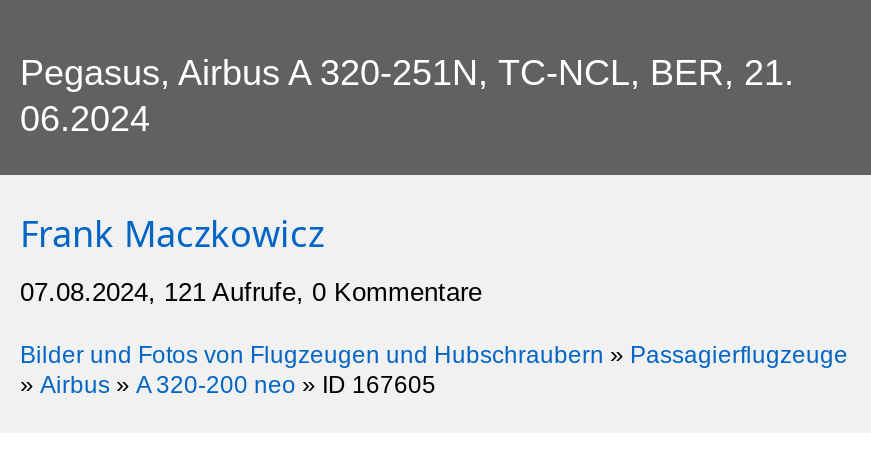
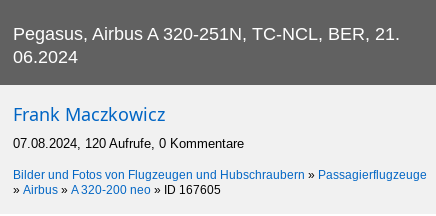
[20,276,482,306] 07.08.2024, 121 Aufrufe, 0 Kommentare -> [13,136,244,151] 07.08.2024, 120 Aufrufe, 0 Kommentare

